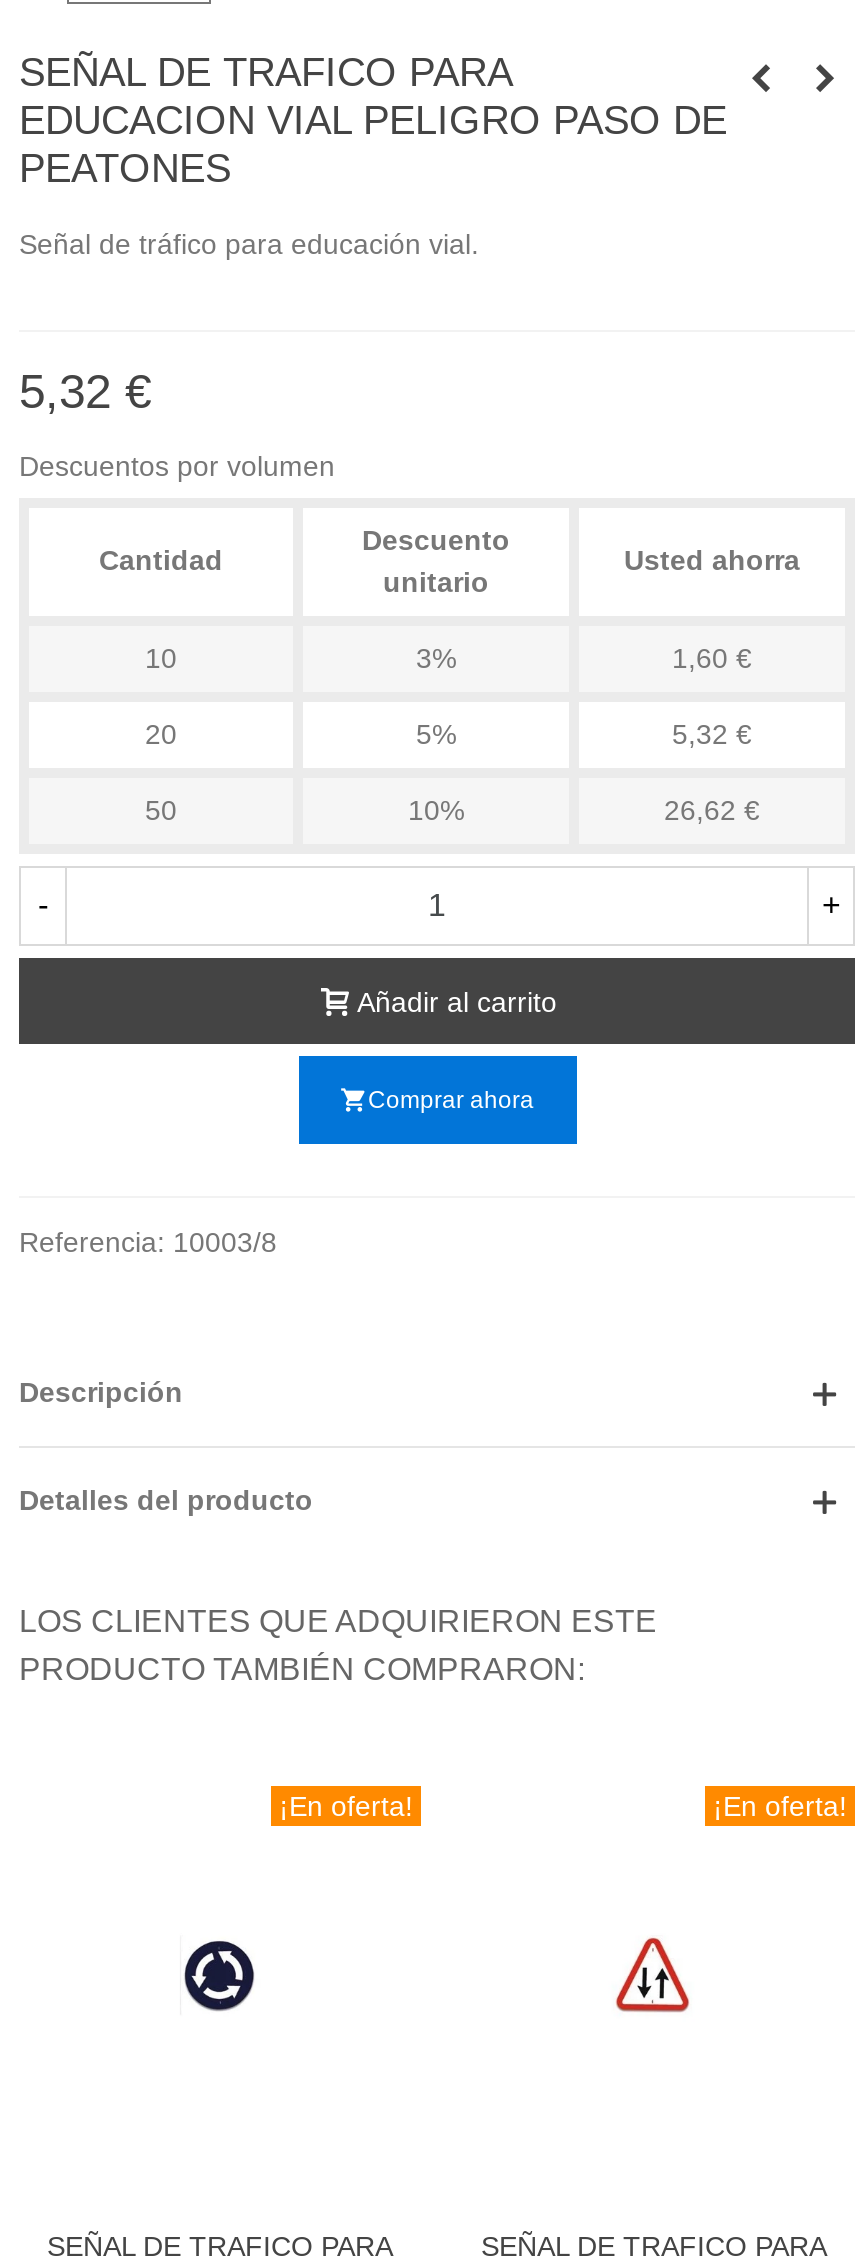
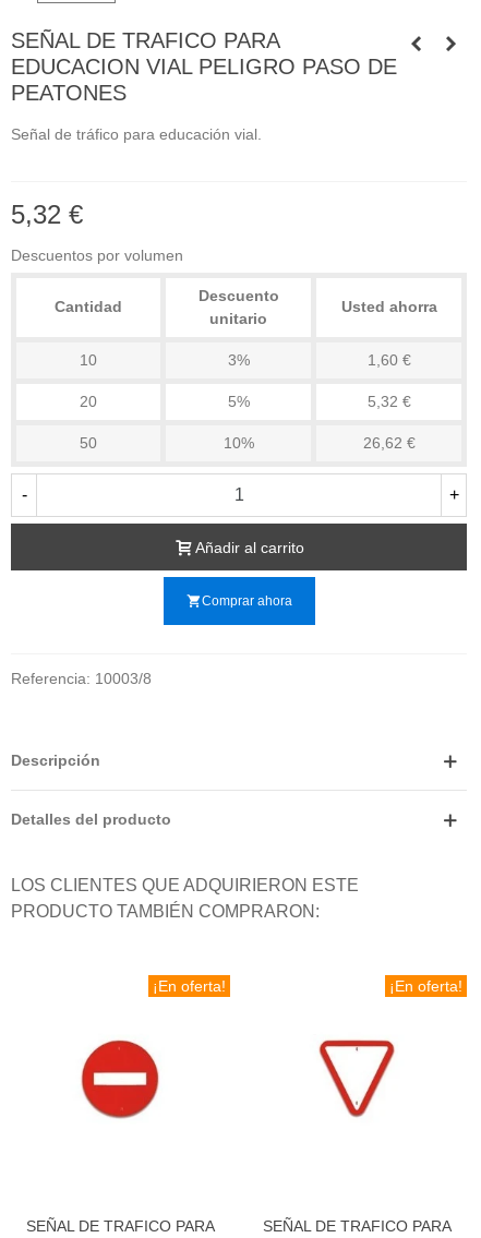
[149,1906,289,2048] [image] -> [81,1039,159,1119] [image]
[585,1904,723,2046] [image] -> [318,1038,396,1118] [image]

